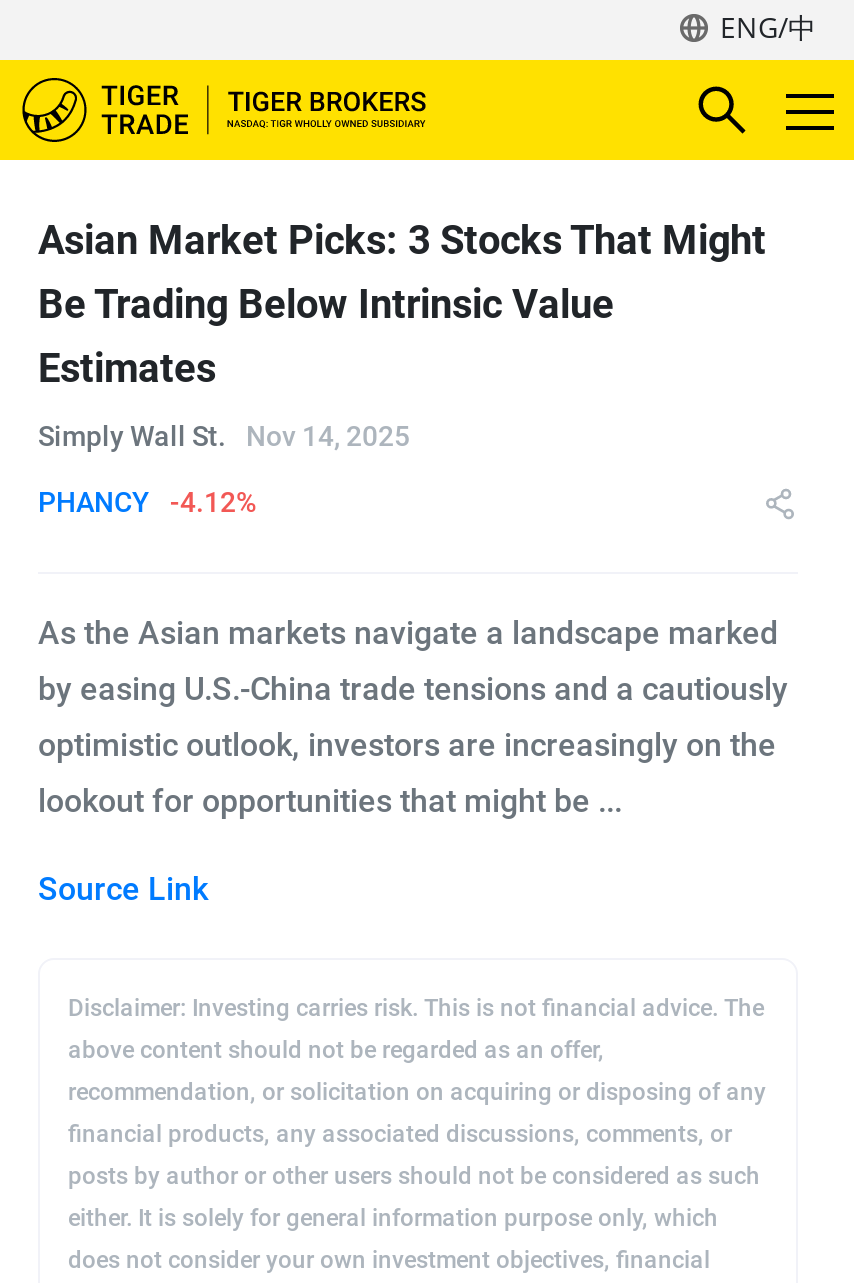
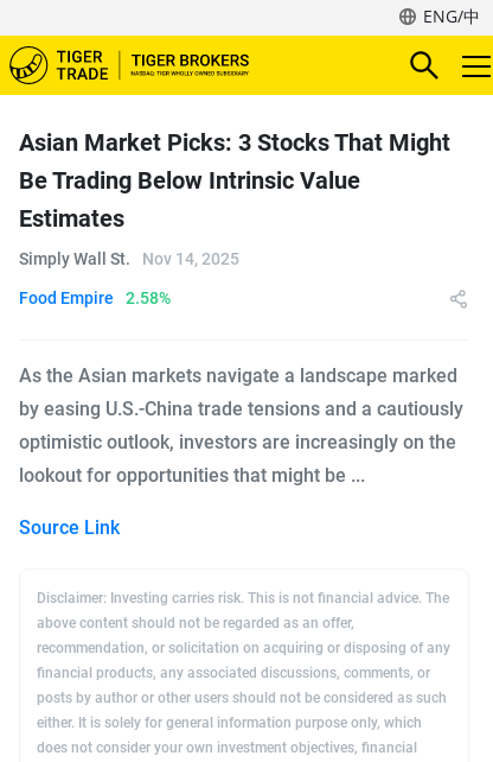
[38,486,256,518] PHANCY | -4.12% -> [19,288,171,307] Food Empire | 2.58%

